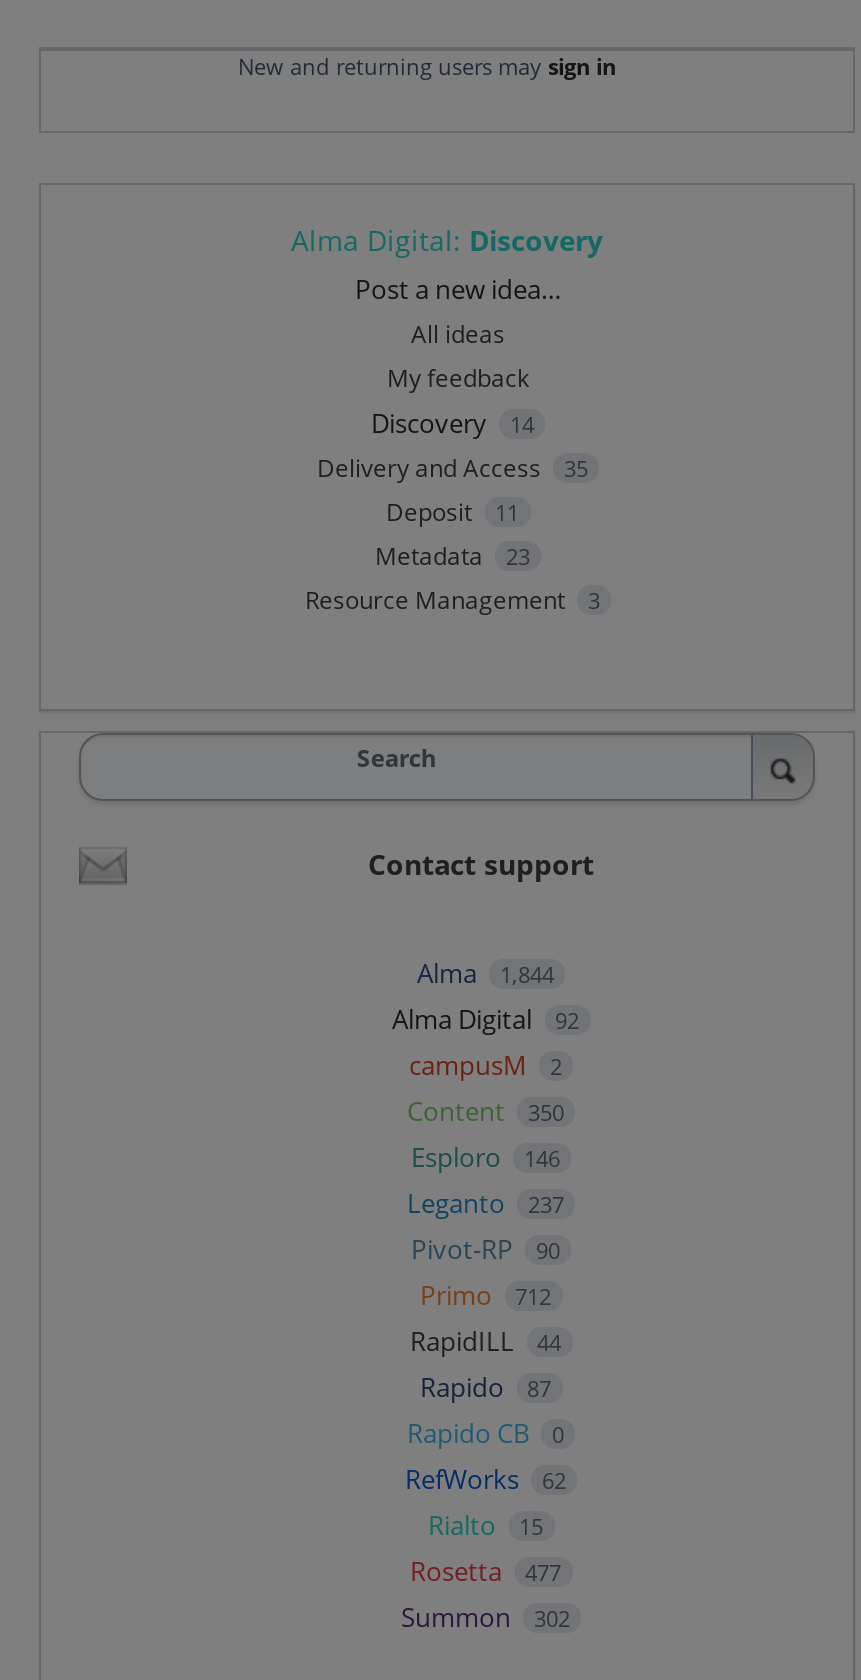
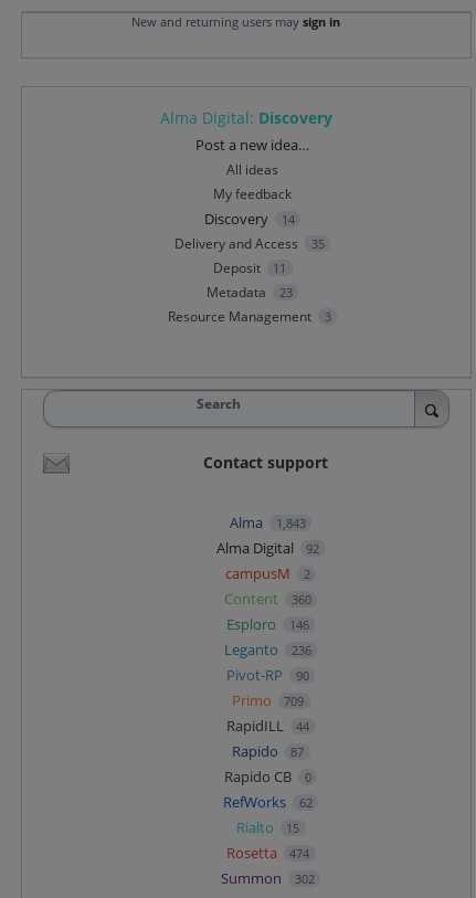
[417,954,554,990] Alma 1,844 -> [230,512,305,532] Alma 1,843
[407,1092,564,1128] Content 350 -> [224,588,311,608] Content 360
[407,1184,564,1220] Leganto 237 -> [224,639,311,659] Leganto 236
[420,1276,551,1312] Primo 712 -> [231,690,304,710] Primo 709
[410,1552,561,1588] Rosetta 477 -> [226,842,309,862] Rosetta 474

